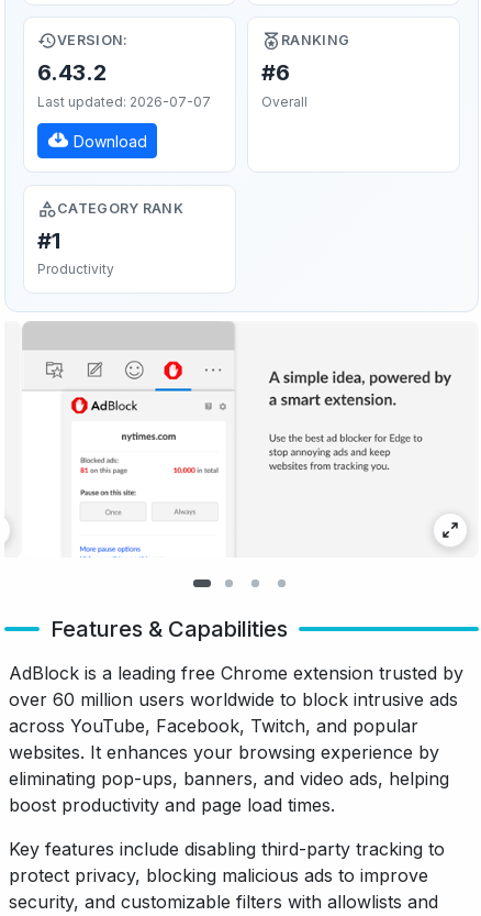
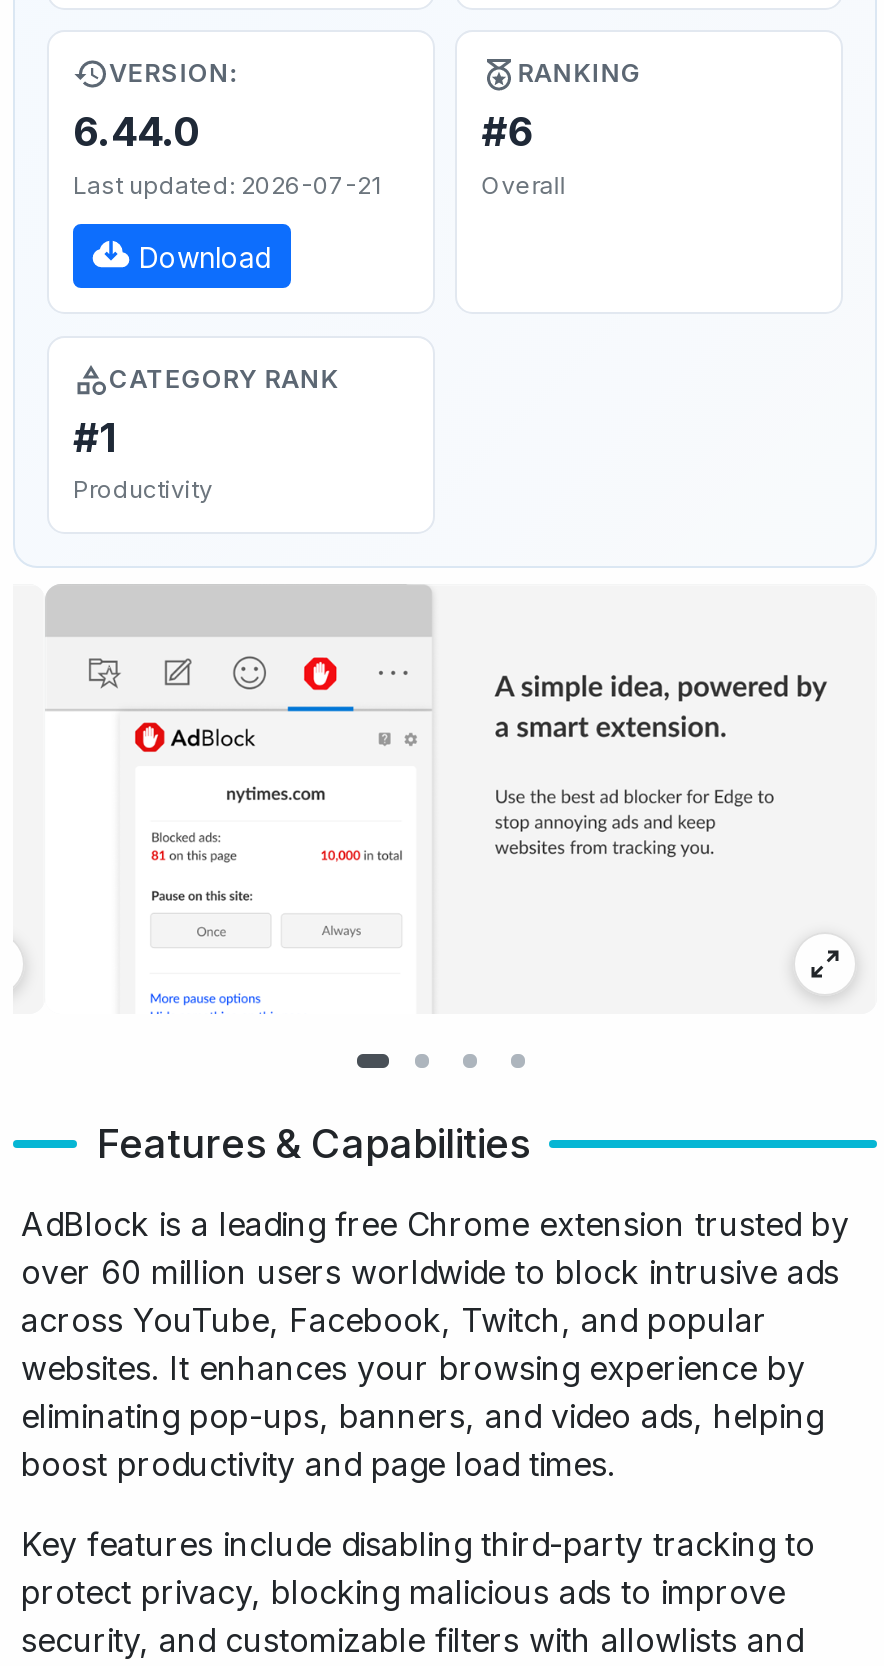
[37,60,107,86] 6.43.2 -> [73,108,201,156] 6.44.0
[37,93,211,110] Last updated: 2026-07-07 -> [73,170,381,200] Last updated: 2026-07-21

